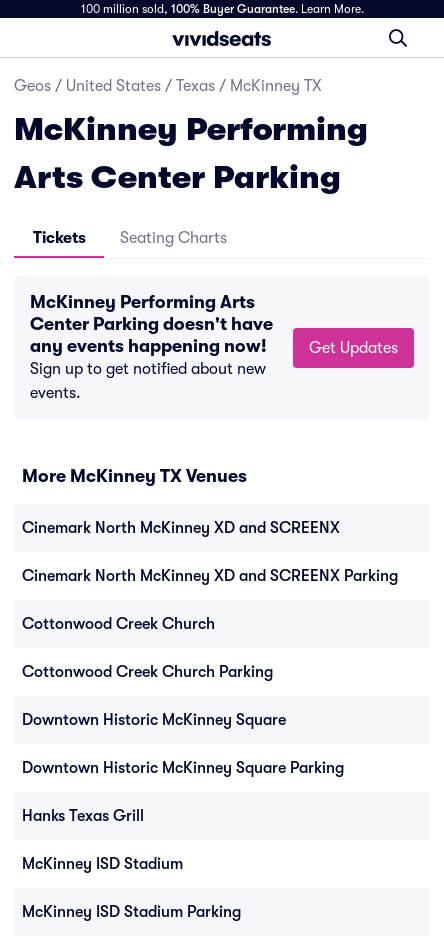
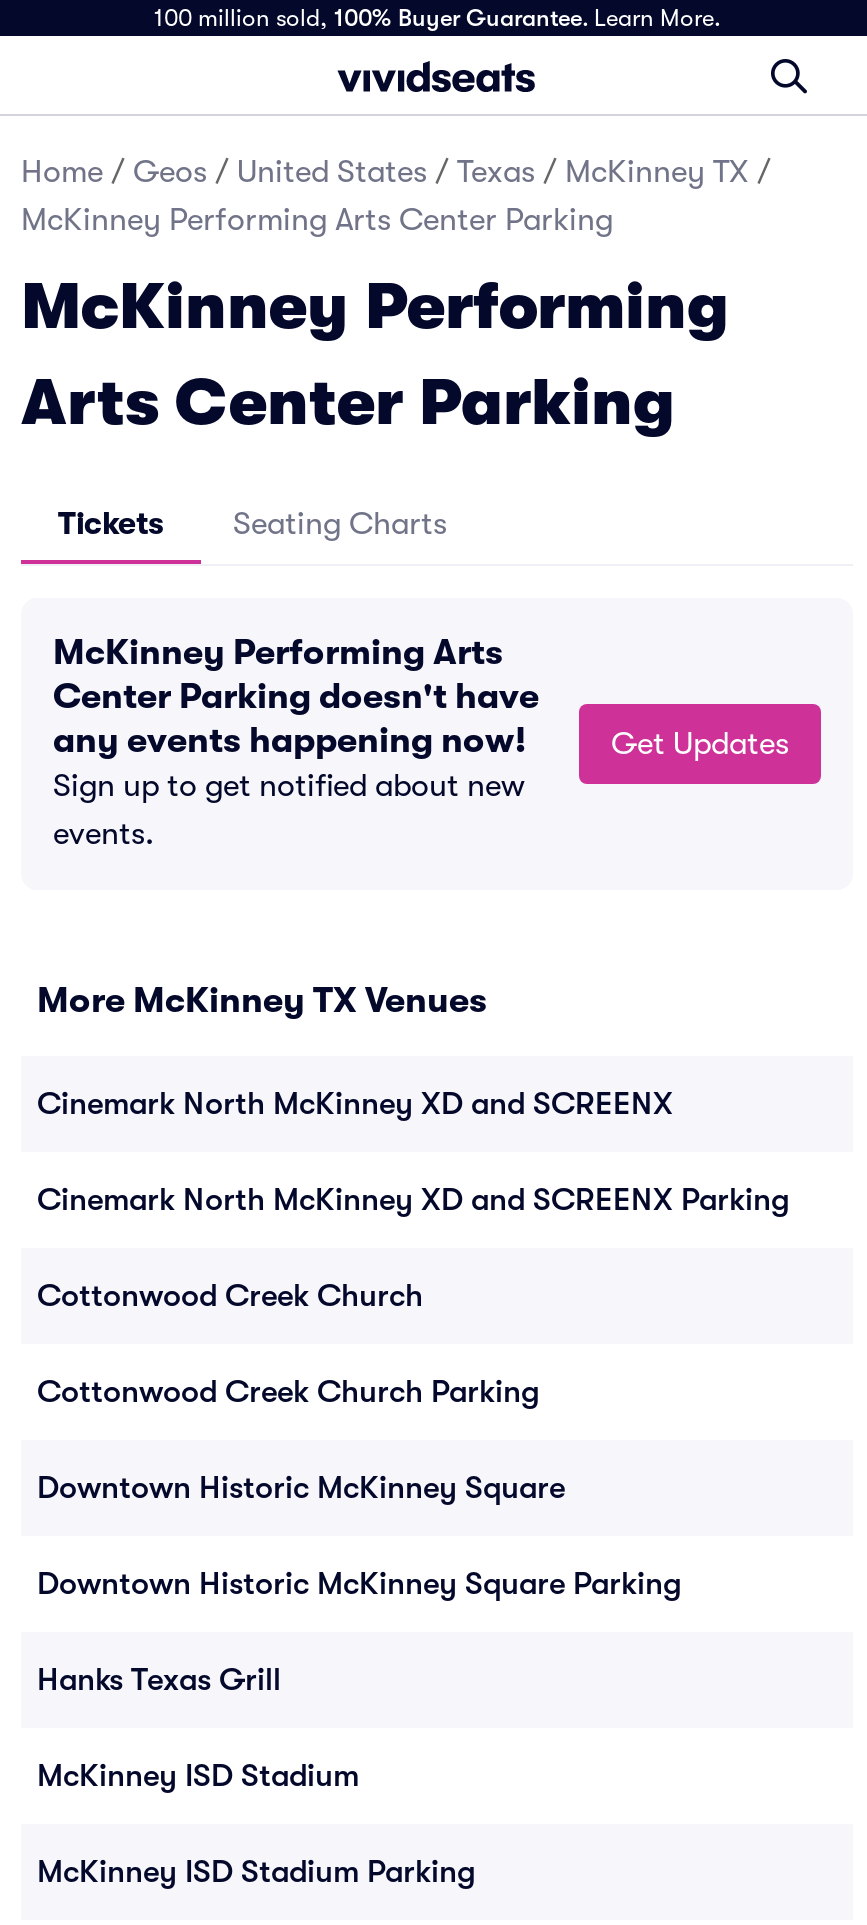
[14,77,322,95] Geos / United States / Texas / McKinney TX -> [21,154,771,238] Home / Geos / United States / Texas / McKinney TX / | McKinney Performing Arts Center Parking

